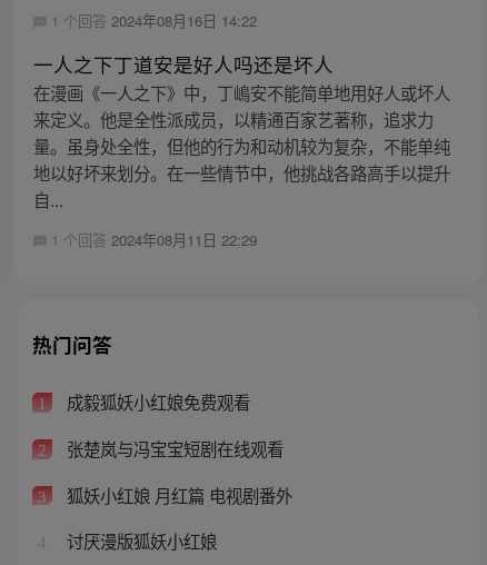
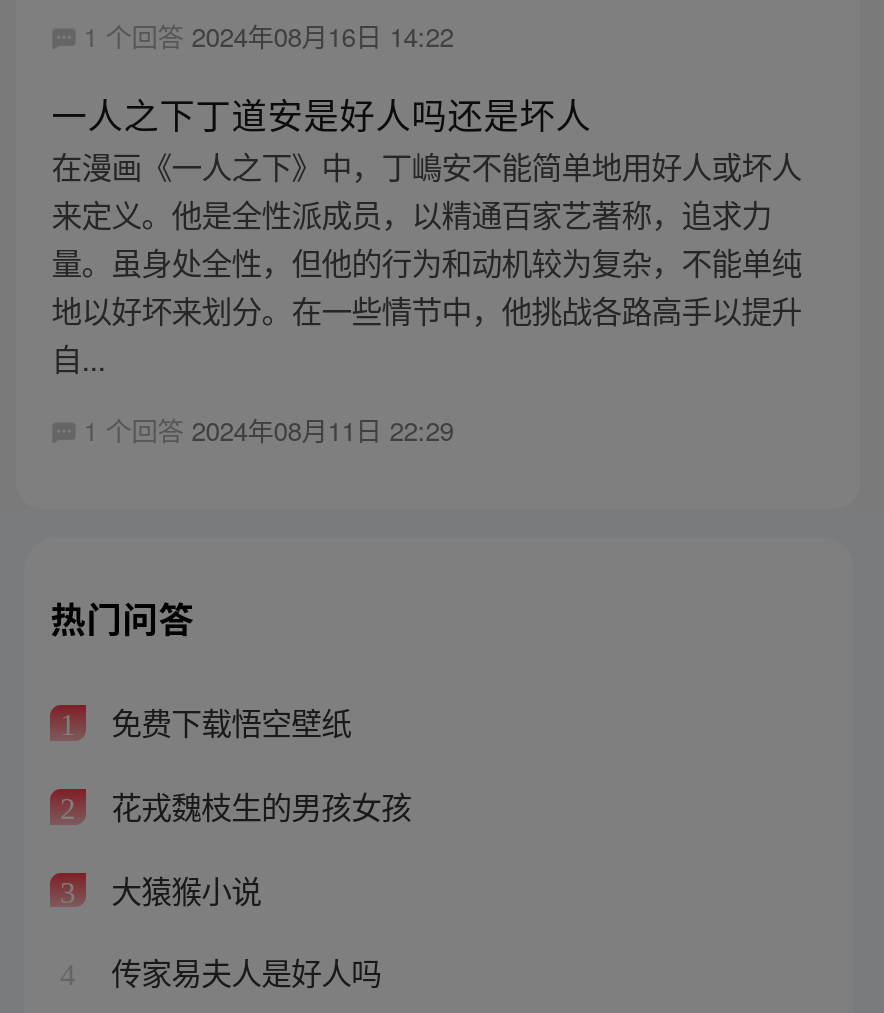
[62,390,250,414] 成毅狐妖小红娘免费观看 -> [103,700,351,744] 免费下载悟空壁纸
[62,436,283,461] 张楚岚与冯宝宝短剧在线观看 -> [103,783,411,827] 花戎魏枝生的男孩女孩
[62,482,292,507] 狐妖小红娘 月红篇 电视剧番外 -> [103,866,261,910] 大猿猴小说
[62,529,216,553] 讨厌漫版狐妖小红娘 -> [103,950,381,994] 传家易夫人是好人吗

